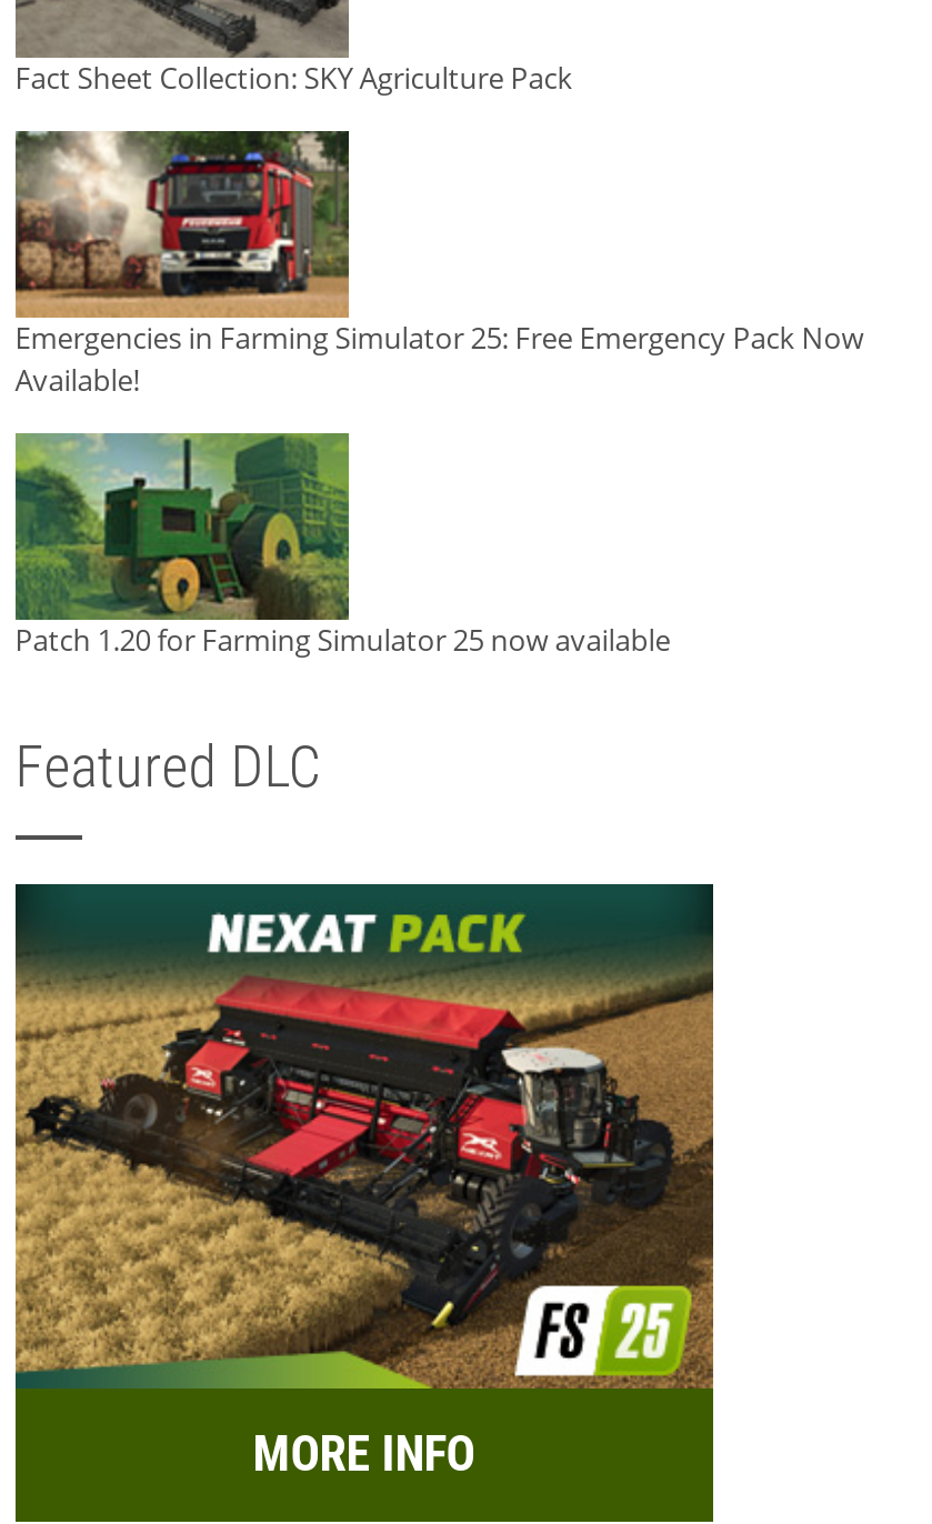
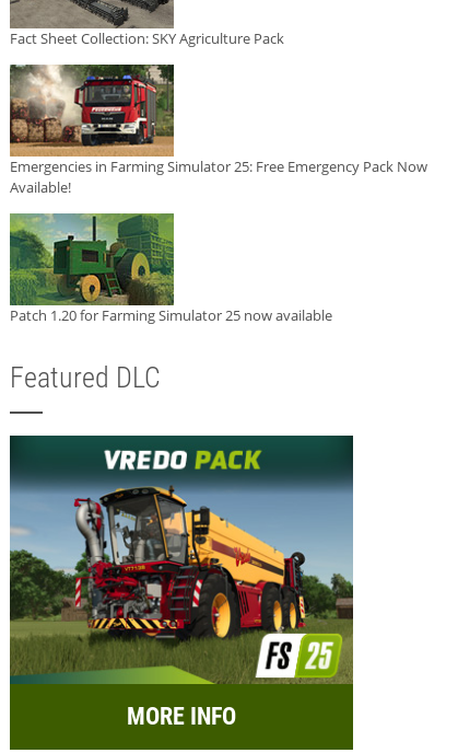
[13,913,715,1388] [image] -> [9,450,354,683] [image]

